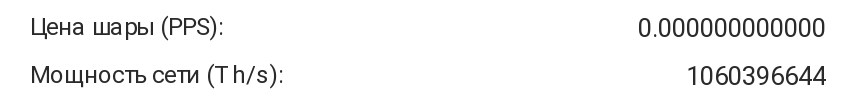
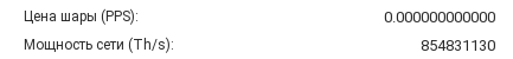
[686,61,826,91] 1060396644 -> [421,37,495,54] 854831130

